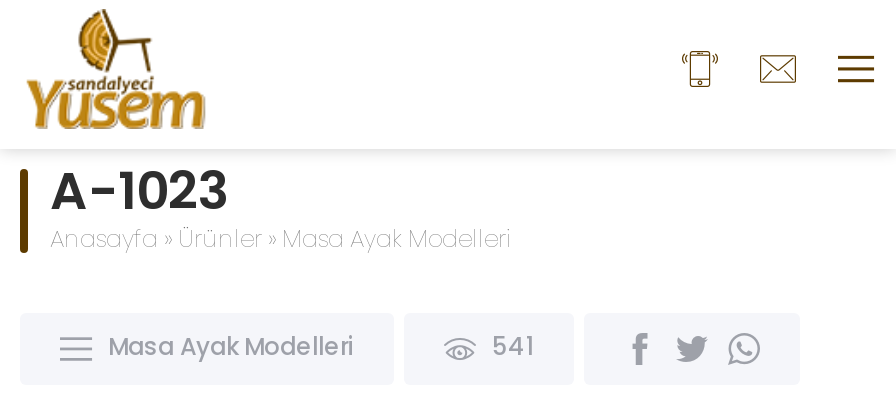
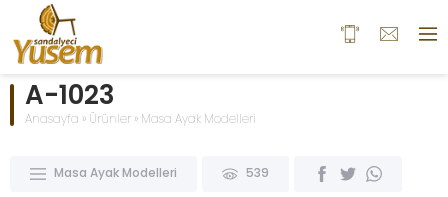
[492,337,534,361] 541 -> [246,168,269,180] 539

